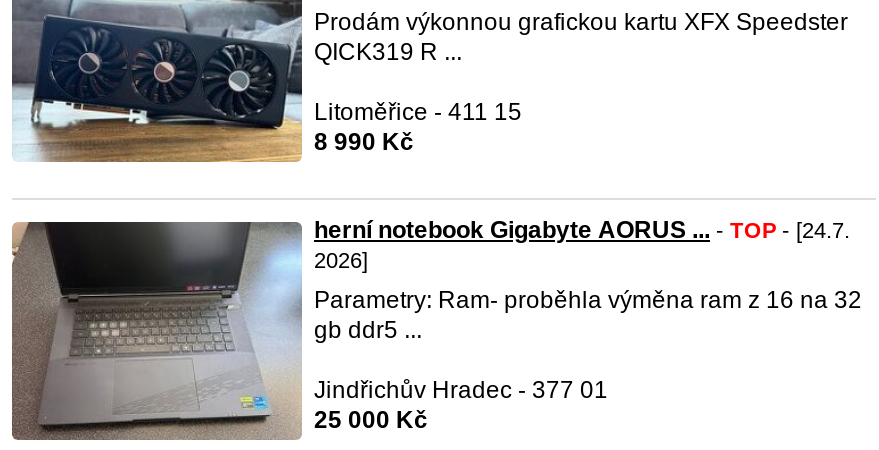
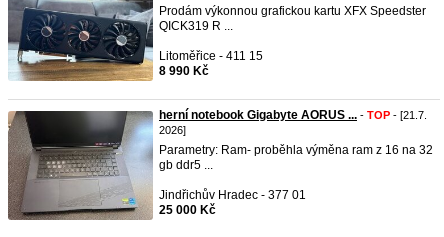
[314,216,850,244] herní notebook Gigabyte AORUS ... - TOP - [24.7. -> [159,108,427,122] herní notebook Gigabyte AORUS ... - TOP - [21.7.

